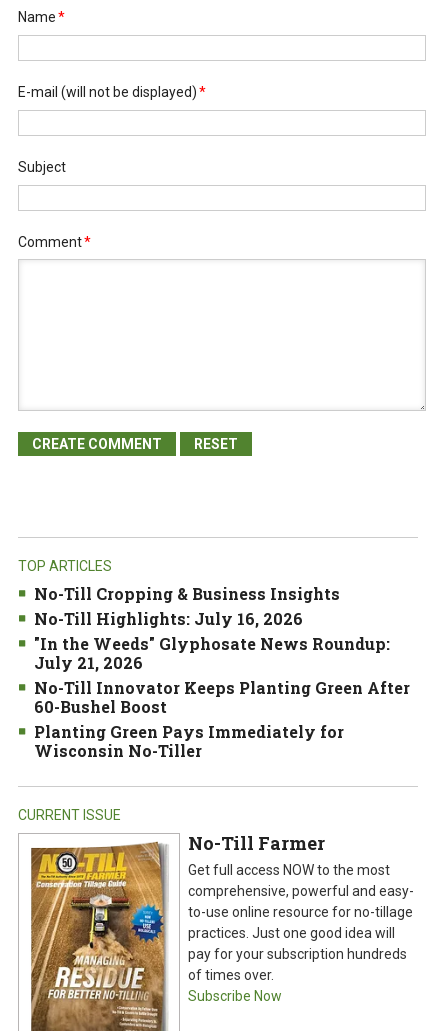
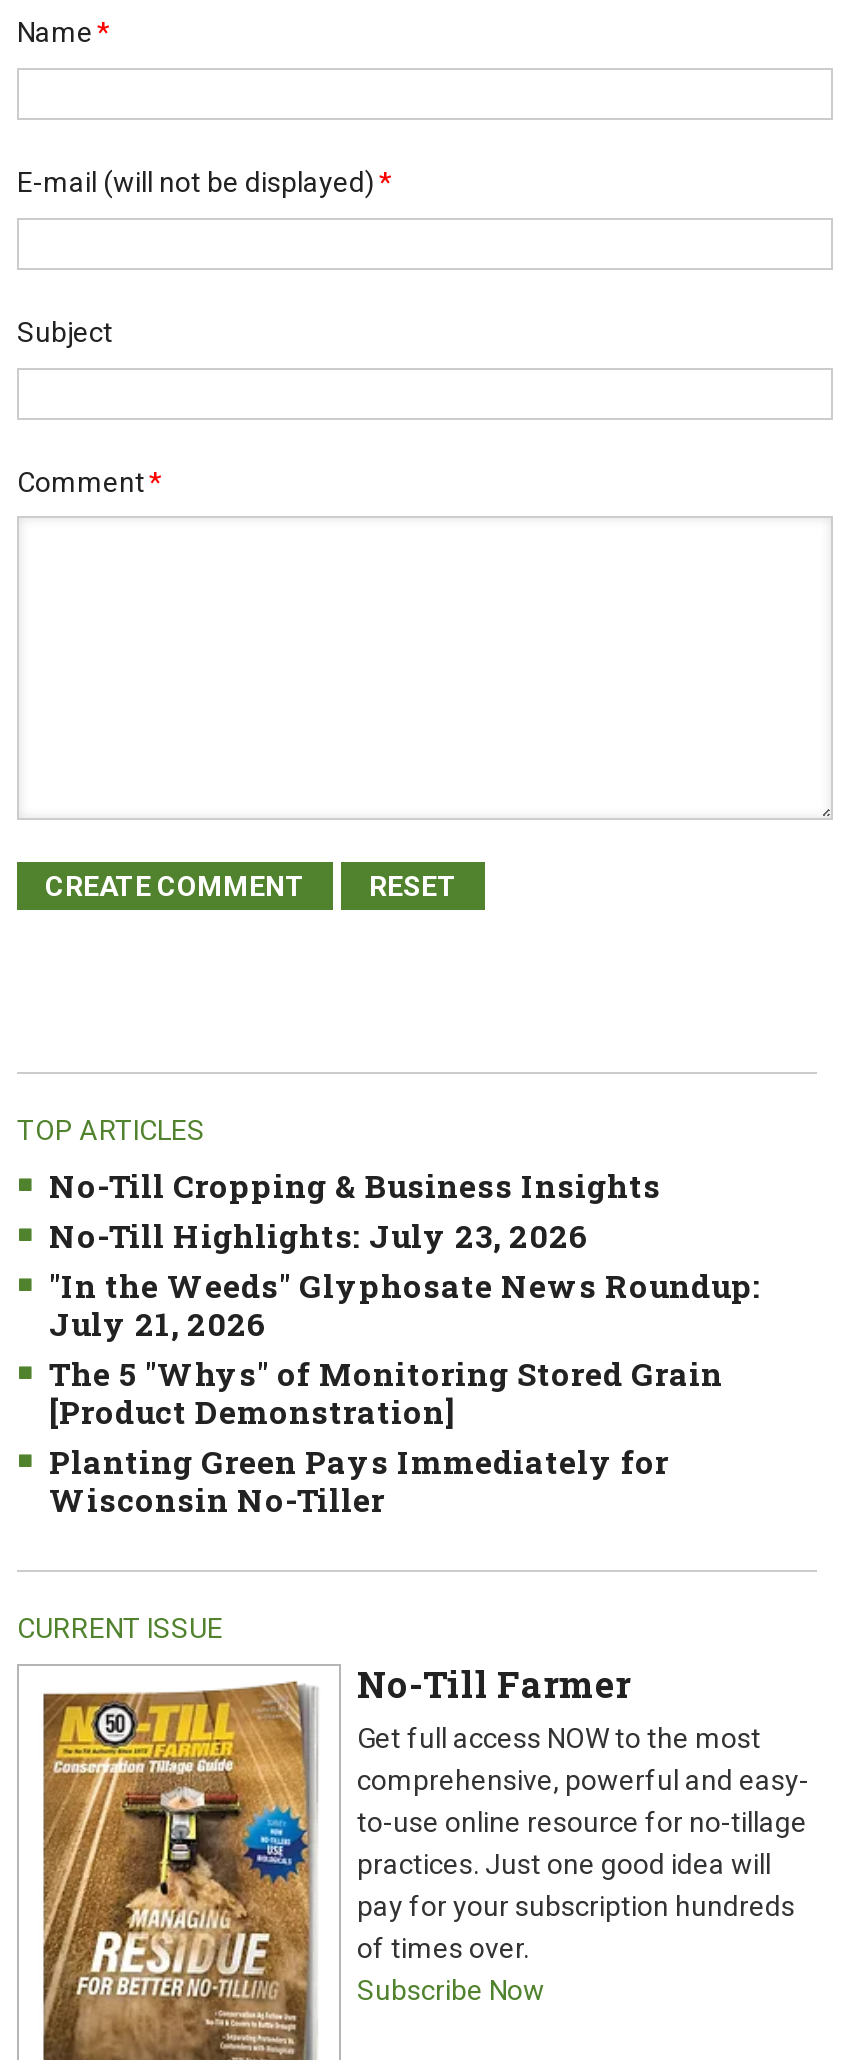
[34,608,303,629] No-Till Highlights: July 16, 2026 -> [49,1214,589,1256] No-Till Highlights: July 23, 2026
[34,677,410,717] No-Till Innovator Keeps Planting Green After | 60-Bushel Boost -> [49,1352,723,1432] The 5 "Whys" of Monitoring Stored Grain | [Product Demonstration]

